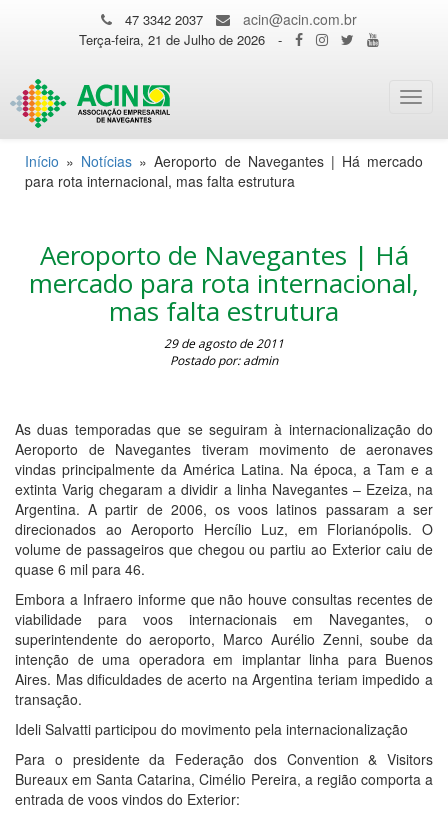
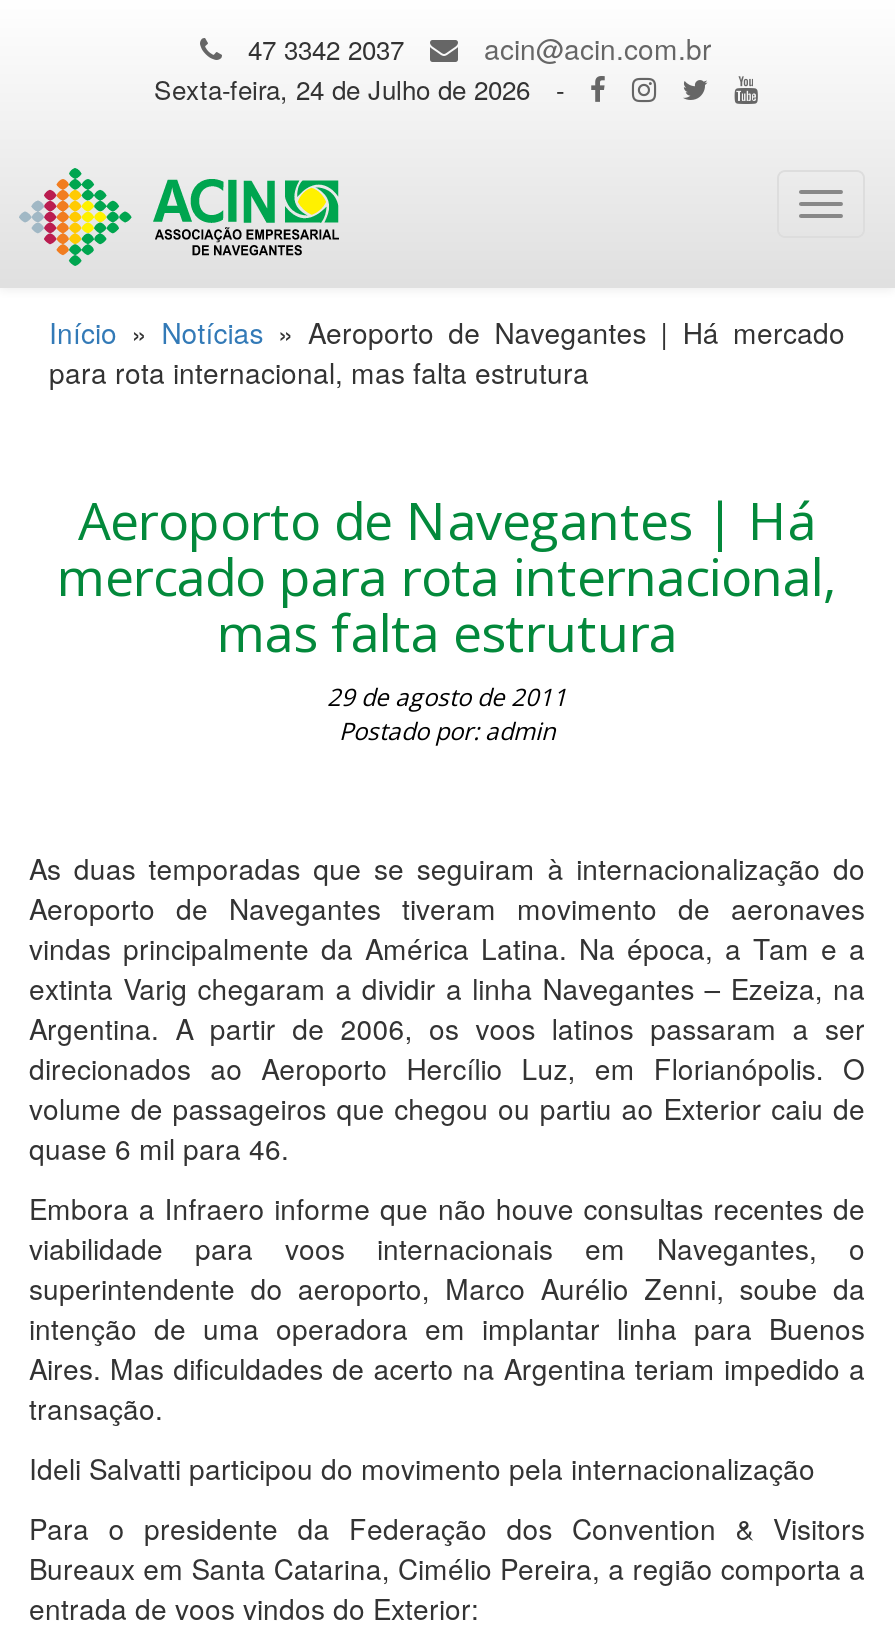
[78,30,264,49] Terça-feira, 21 de Julho de 2026 -> [154,70,530,108] Sexta-feira, 24 de Julho de 2026

